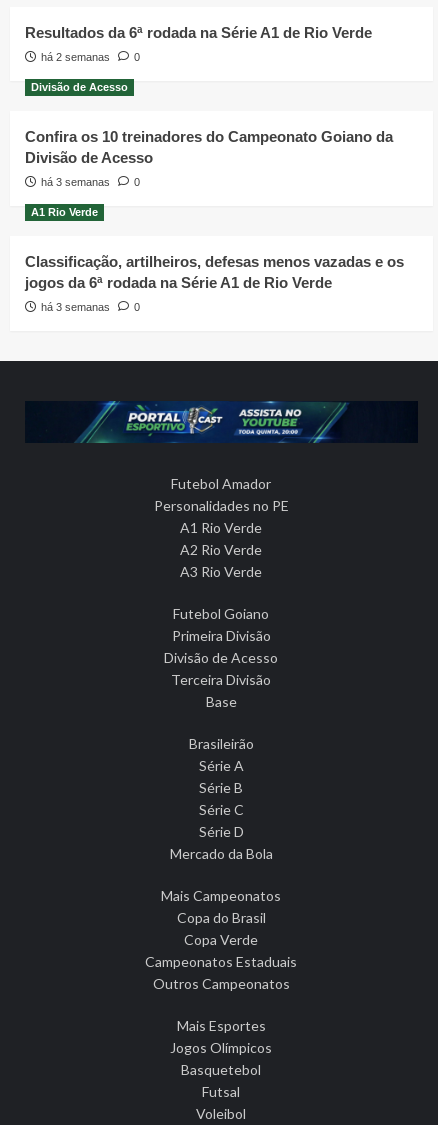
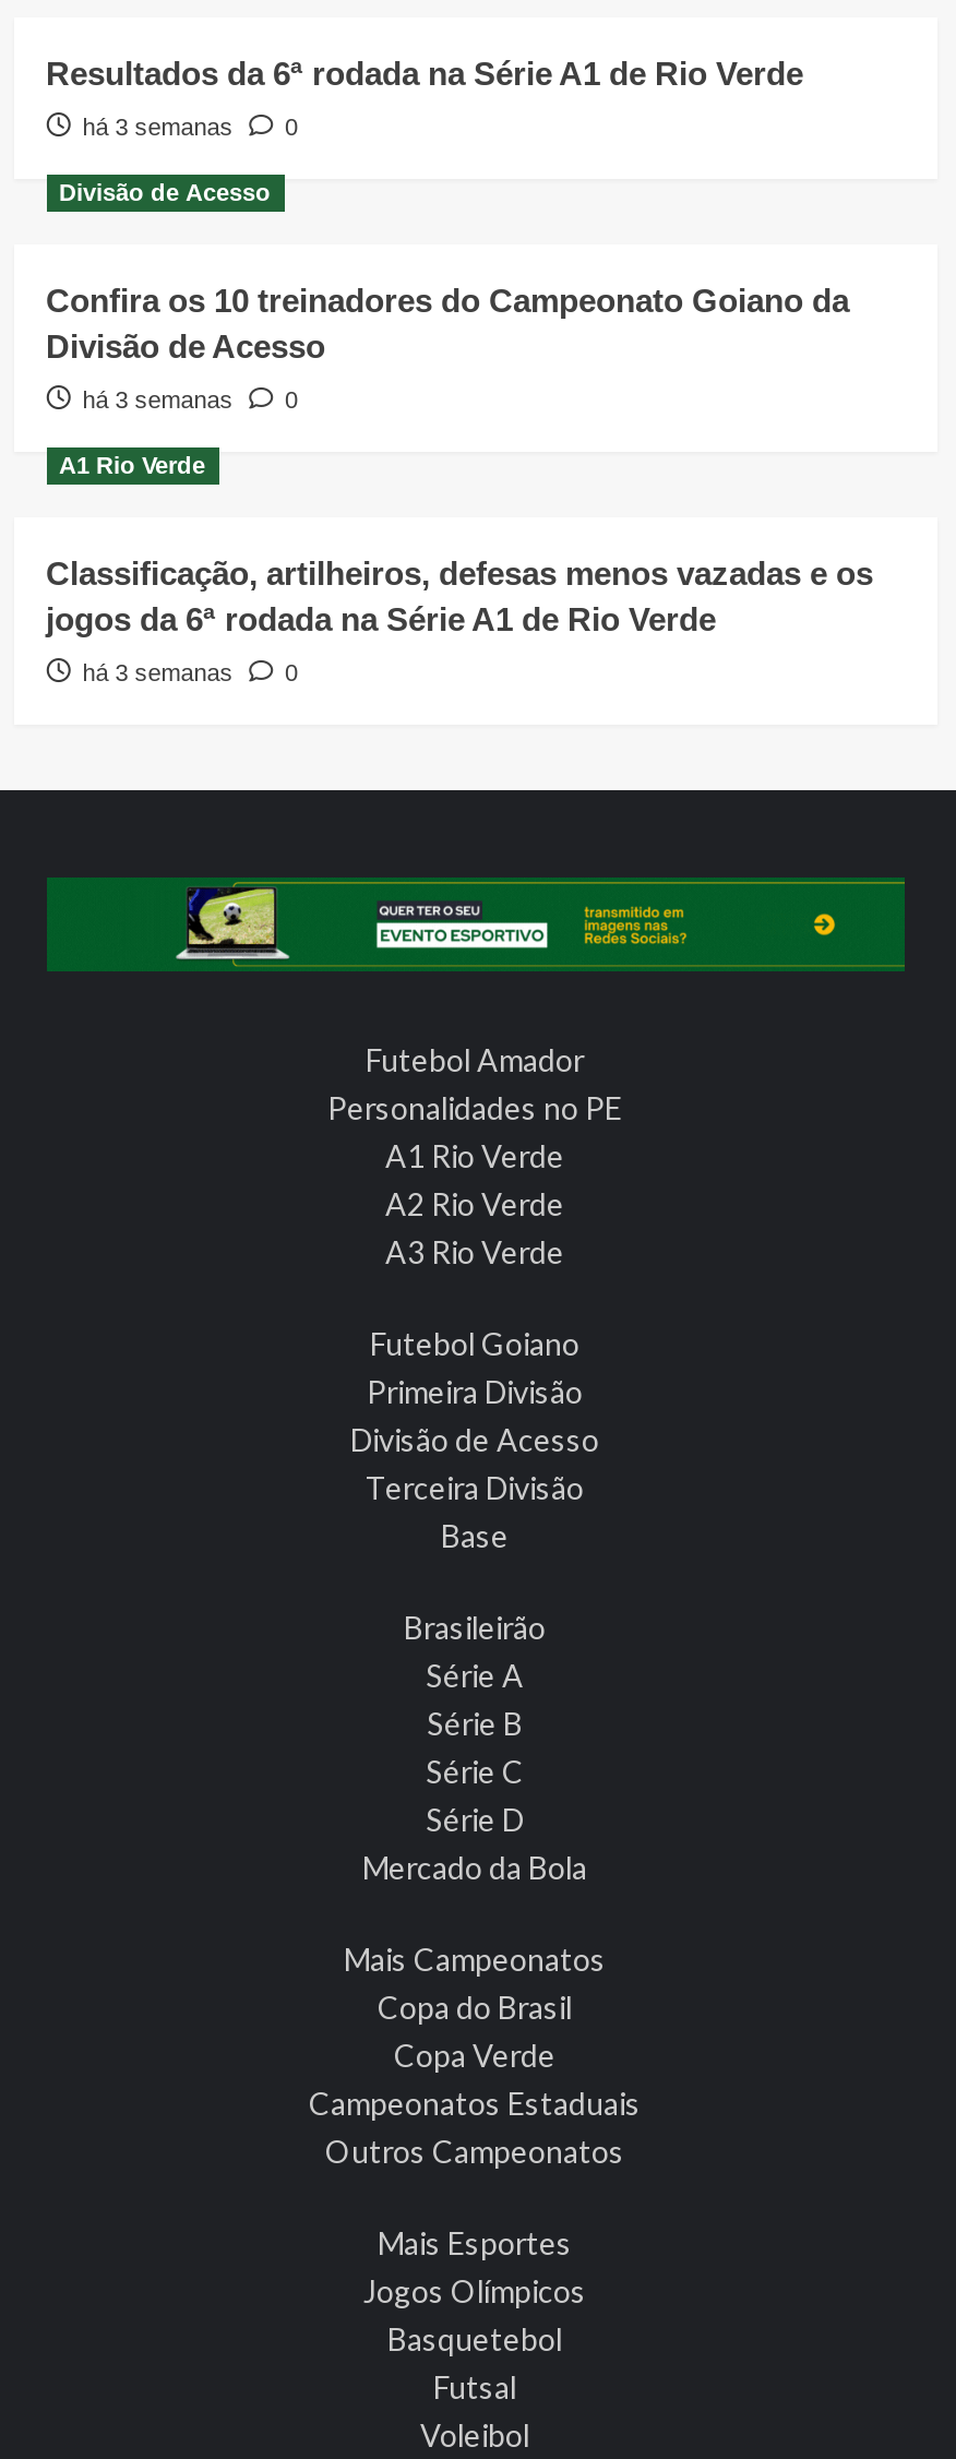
[41,51,140,63] há 2 semanas 0 -> [82,115,298,141] há 3 semanas 0
[25,400,418,443] [image] -> [47,876,905,972] [image]

